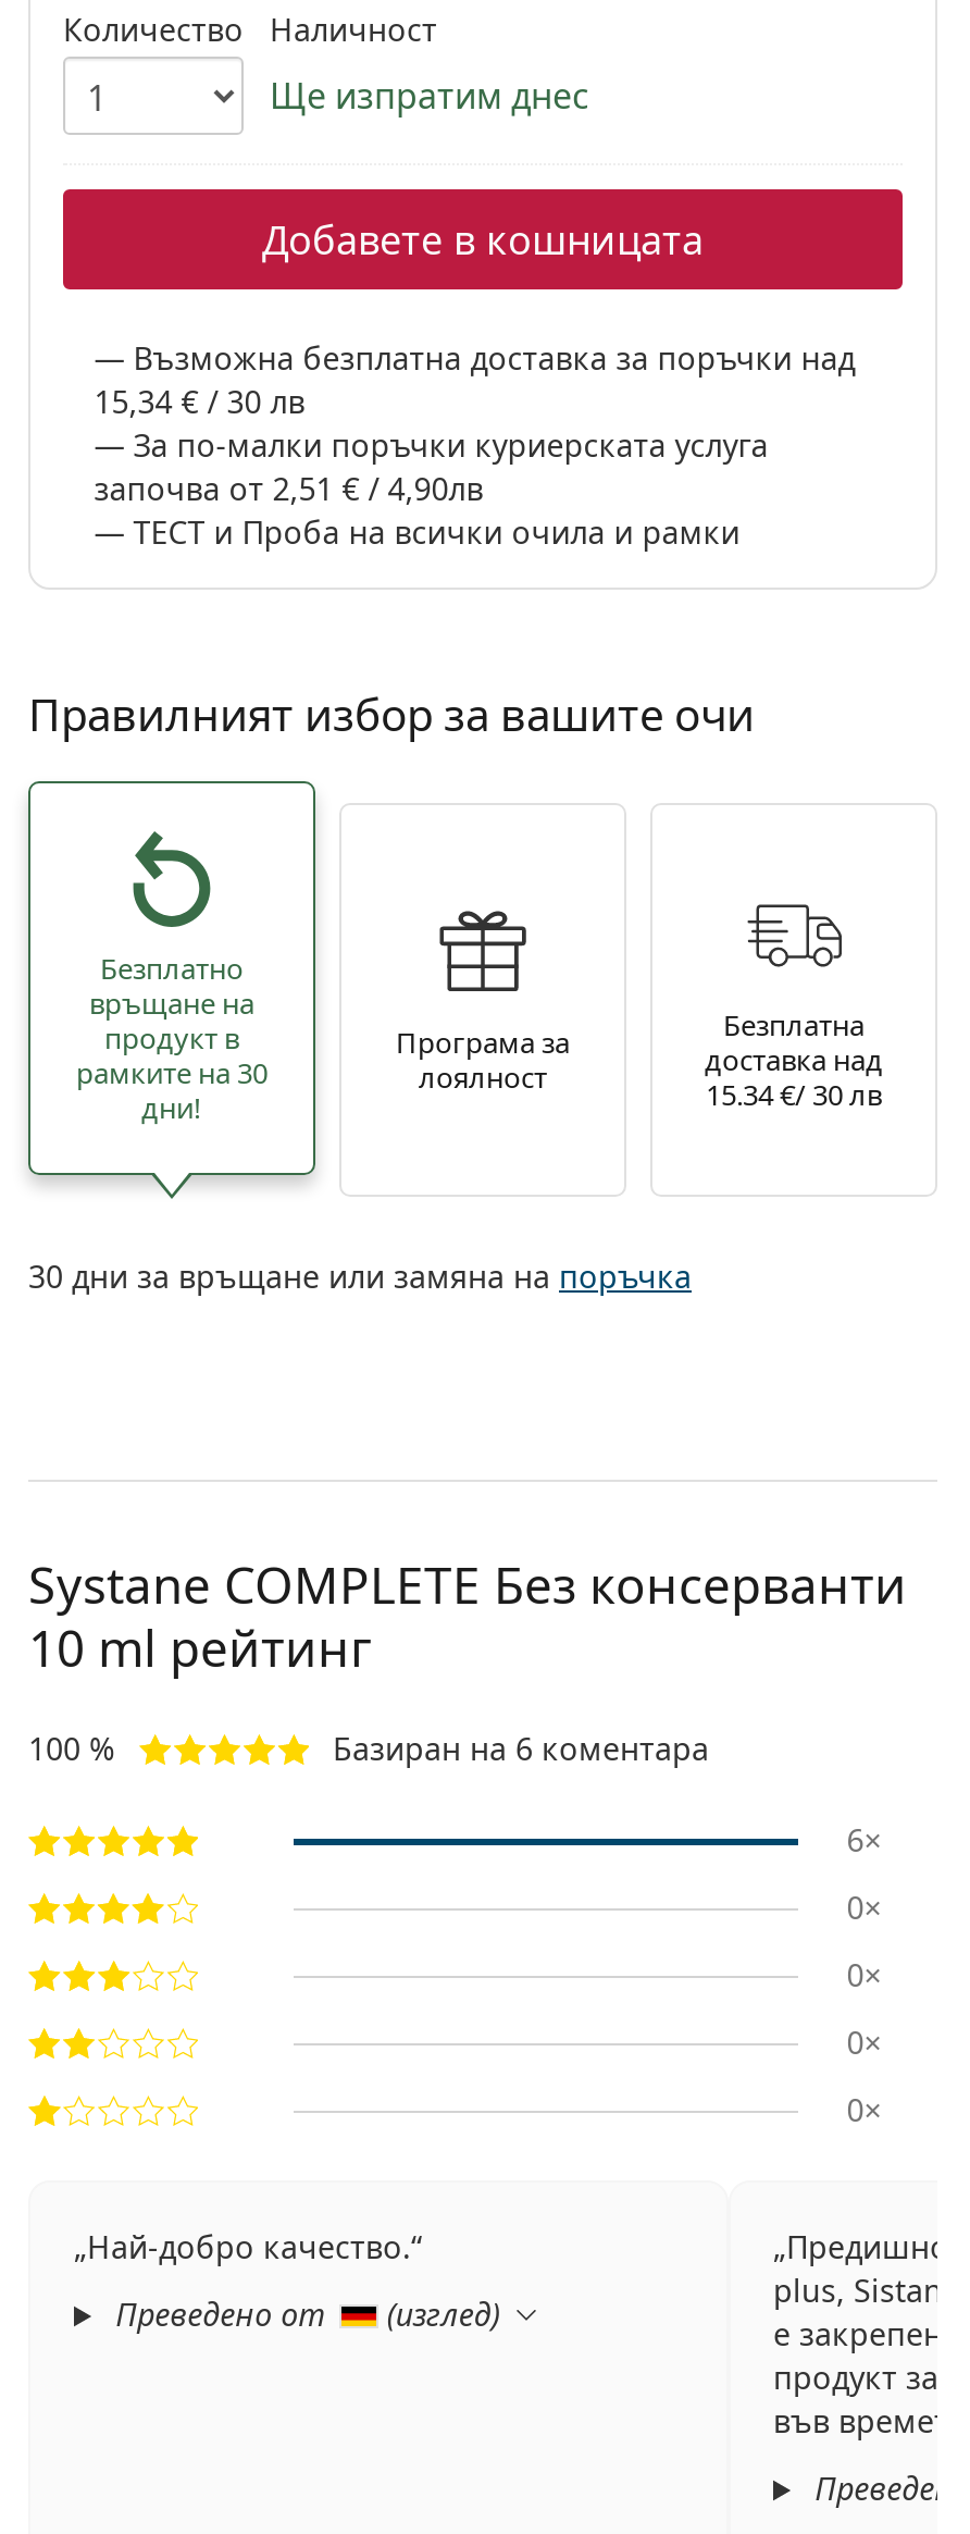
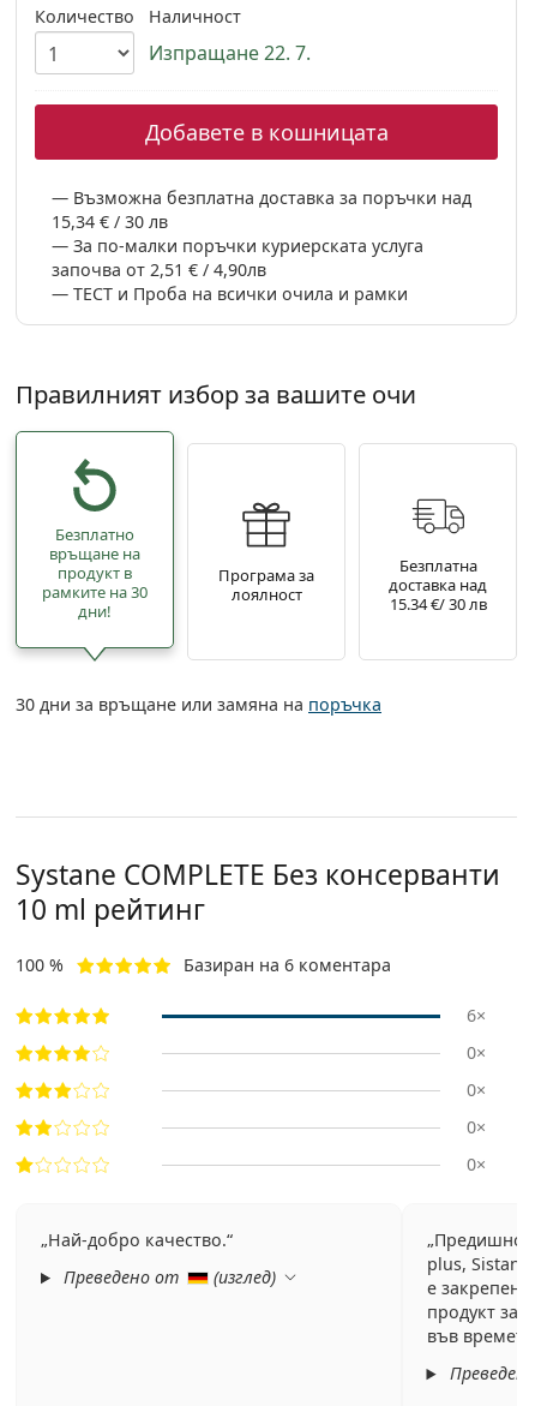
[270,72,589,120] Ще изпратим днес -> [149,40,311,66] Изпращане 22. 7.

